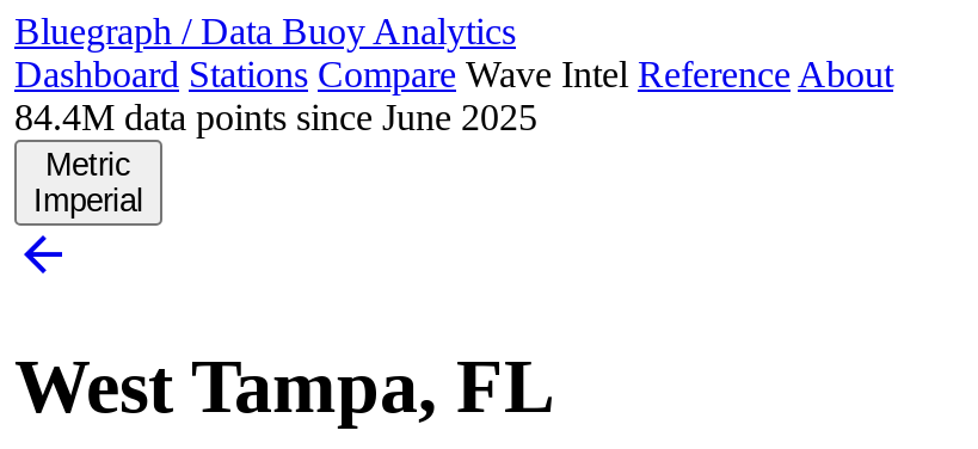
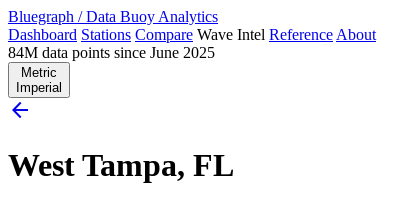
[14,97,537,137] 84.4M data points since June 2025 -> [8,44,215,61] 84M data points since June 2025

